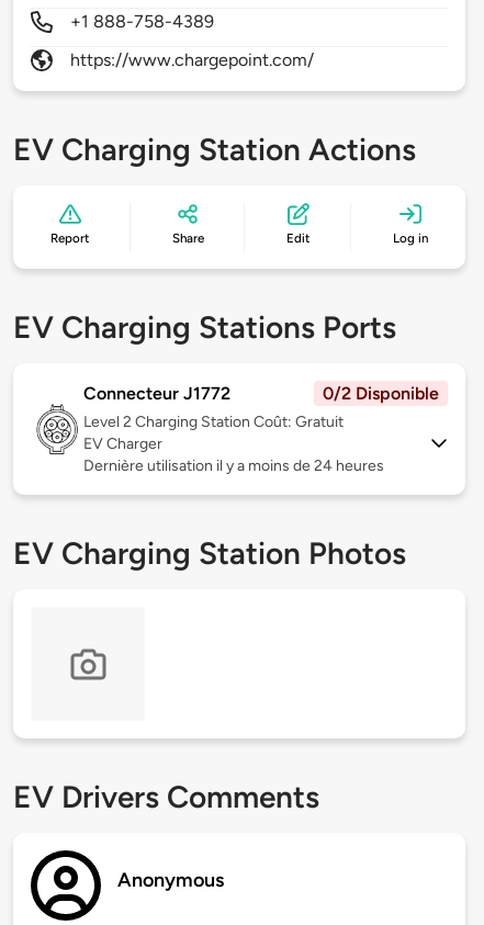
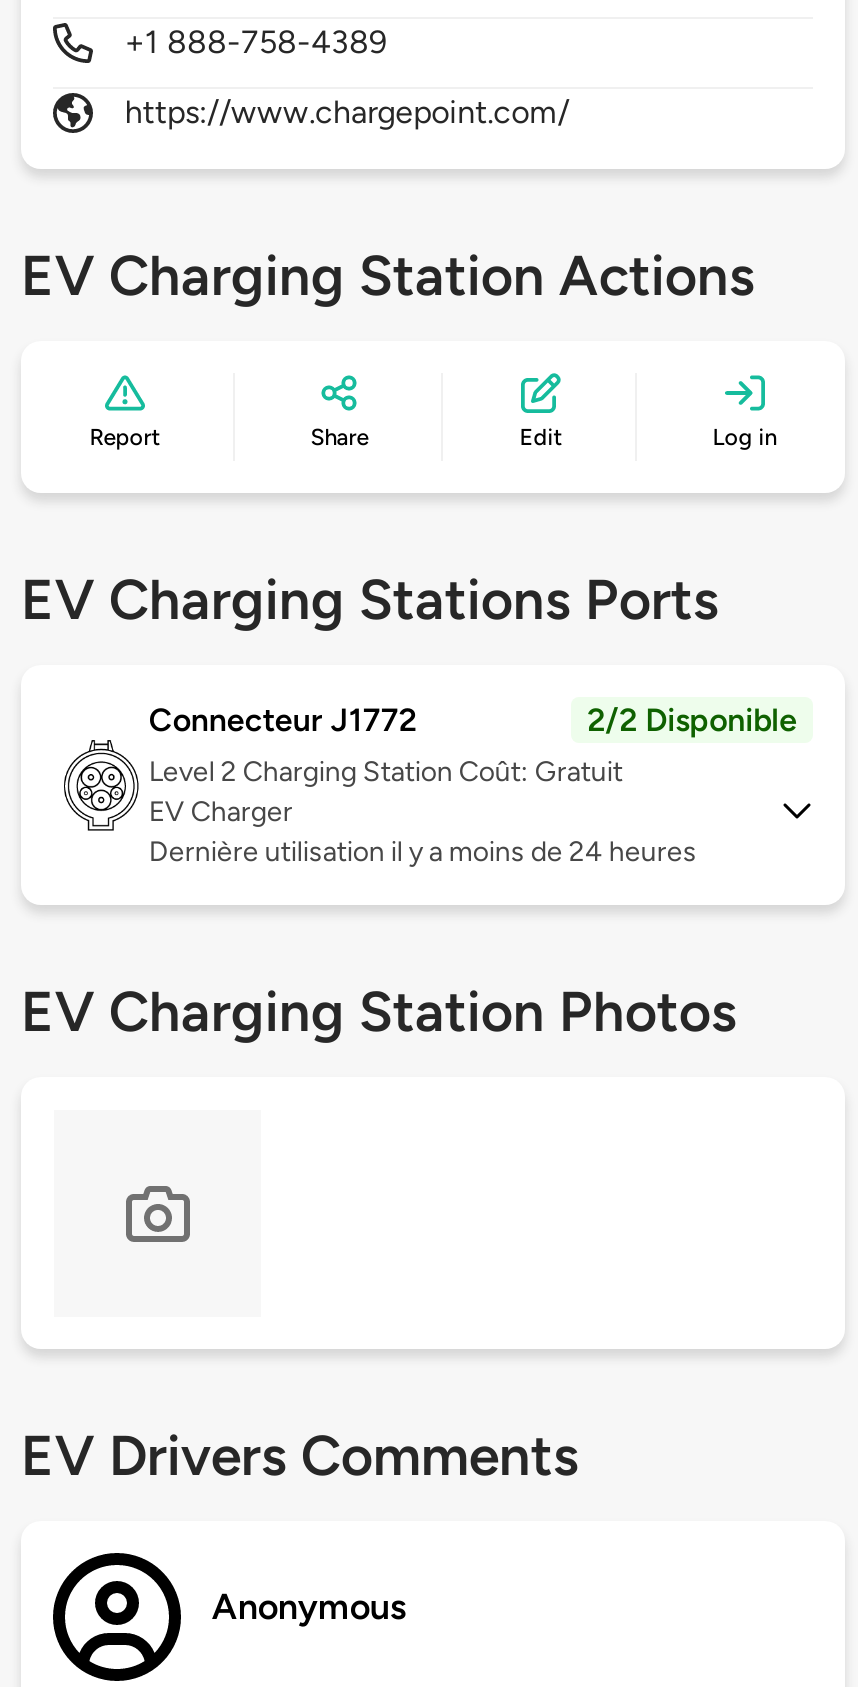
[323,383,439,404] 0/2 Disponible -> [587,701,797,739] 2/2 Disponible

